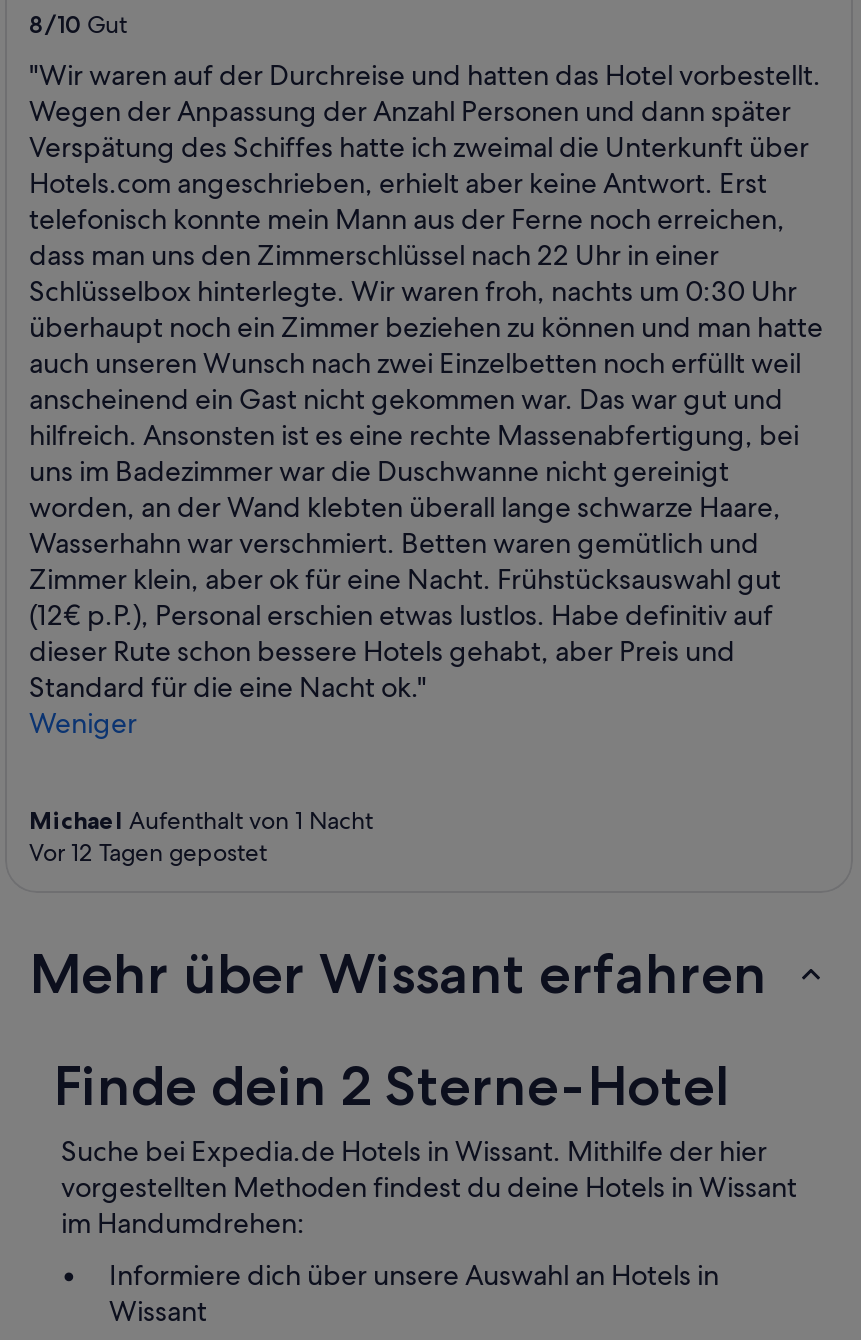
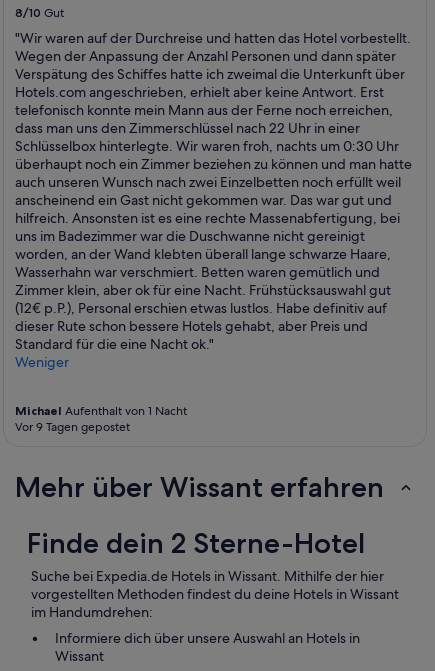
[29,836,267,868] Vor 12 Tagen gepostet -> [15,419,130,435] Vor 9 Tagen gepostet

